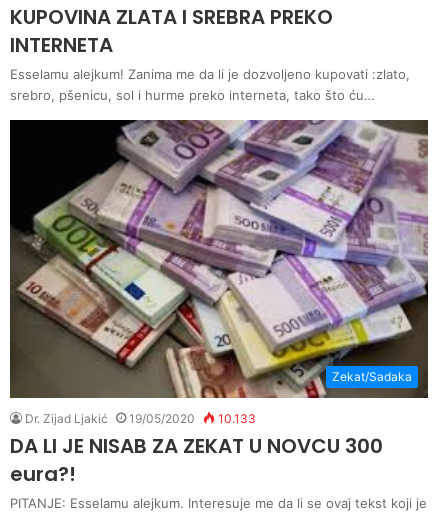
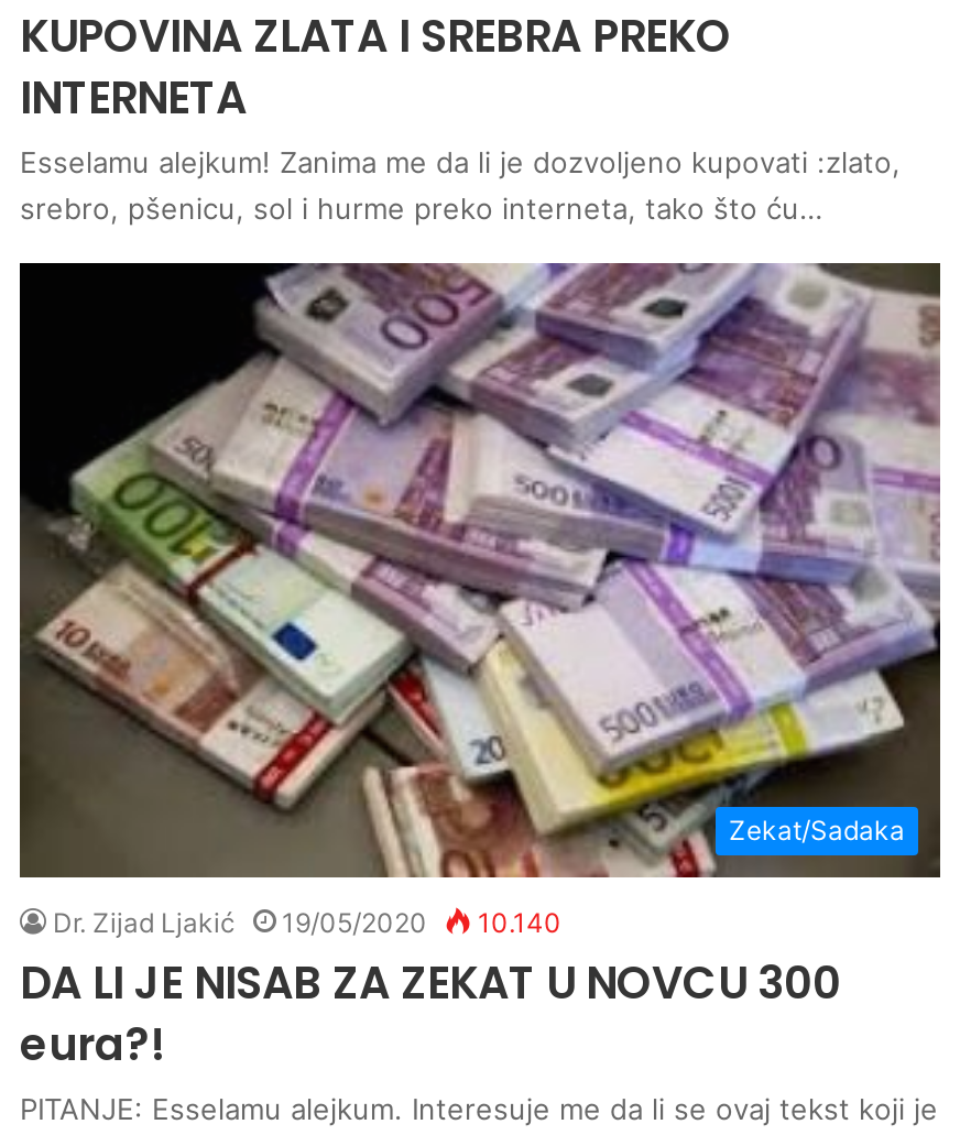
[25,411,256,426] Dr. Zijad Ljakić 19/05/2020 10.133 -> [53,906,561,939] Dr. Zijad Ljakić 19/05/2020 10.140

